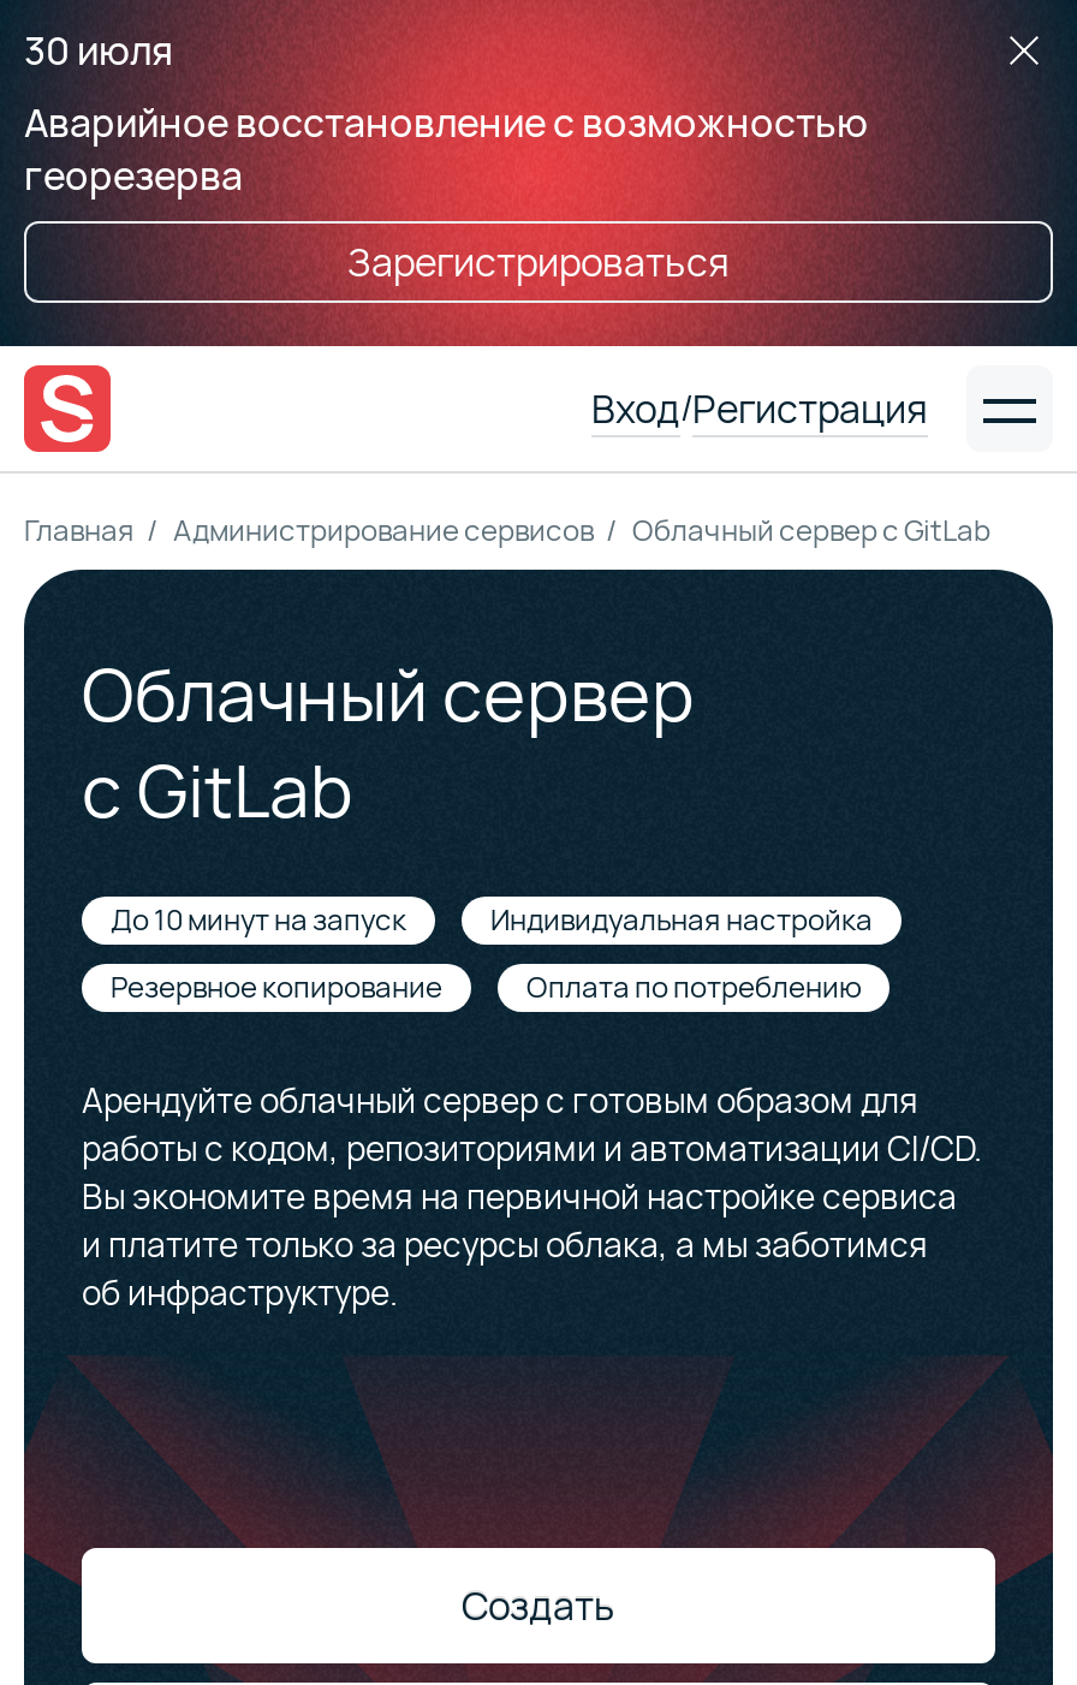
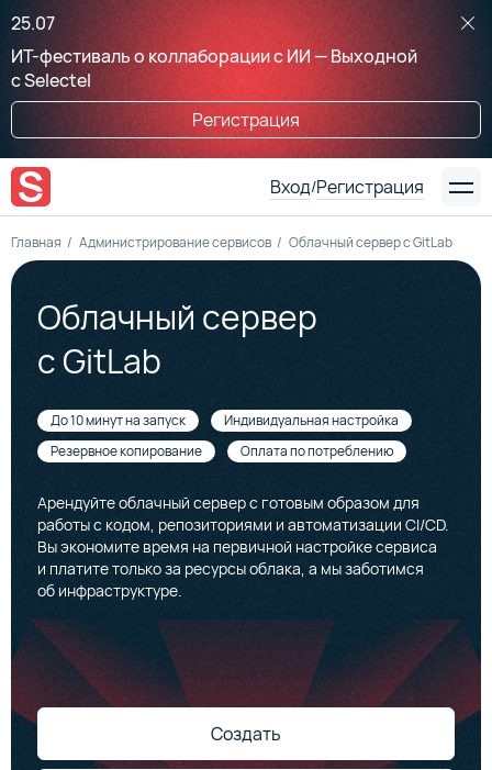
[24,24,868,202] 30 июля | Аварийное восстановление с возможностью | георезерва -> [11,11,417,92] 25.07 | ИТ-фестиваль о коллаборации с ИИ — Выходной | с Selectel
[347,236,730,288] Зарегистрироваться -> [192,108,300,132] Регистрация

